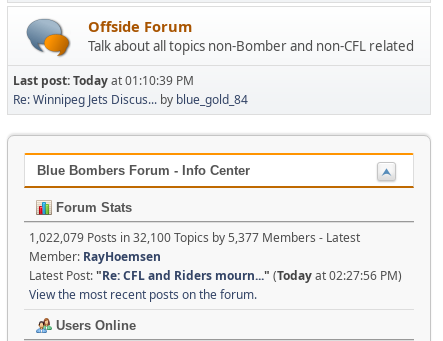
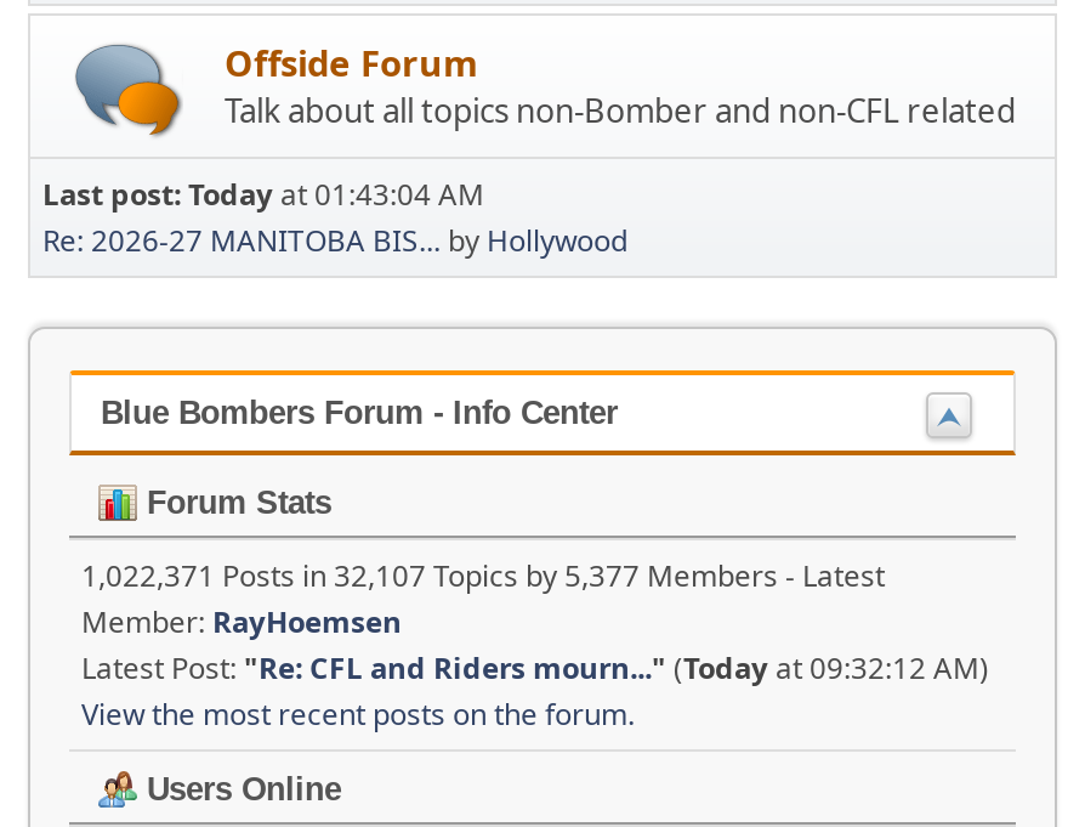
[13,72,194,89] Last post: Today at 01:10:39 PM -> [42,174,484,215] Last post: Today at 01:43:04 AM
[13,91,248,108] Re: Winnipeg Jets Discus... by blue_gold_84 -> [42,220,627,261] Re: 2026-27 MANITOBA BIS... by Hollywood
[29,229,360,246] 1,022,079 Posts in 32,100 Topics by 5,377 Members - Latest -> [81,555,885,596] 1,022,371 Posts in 32,107 Topics by 5,377 Members - Latest
[29,267,402,284] Latest Post: "Re: CFL and Riders mourn..." (Today at 02:27:56 PM) -> [81,647,989,689] Latest Post: "Re: CFL and Riders mourn..." (Today at 09:32:12 AM)

